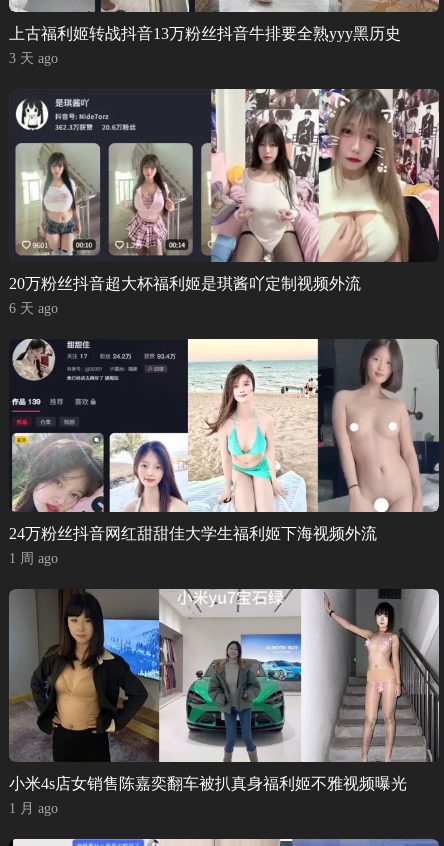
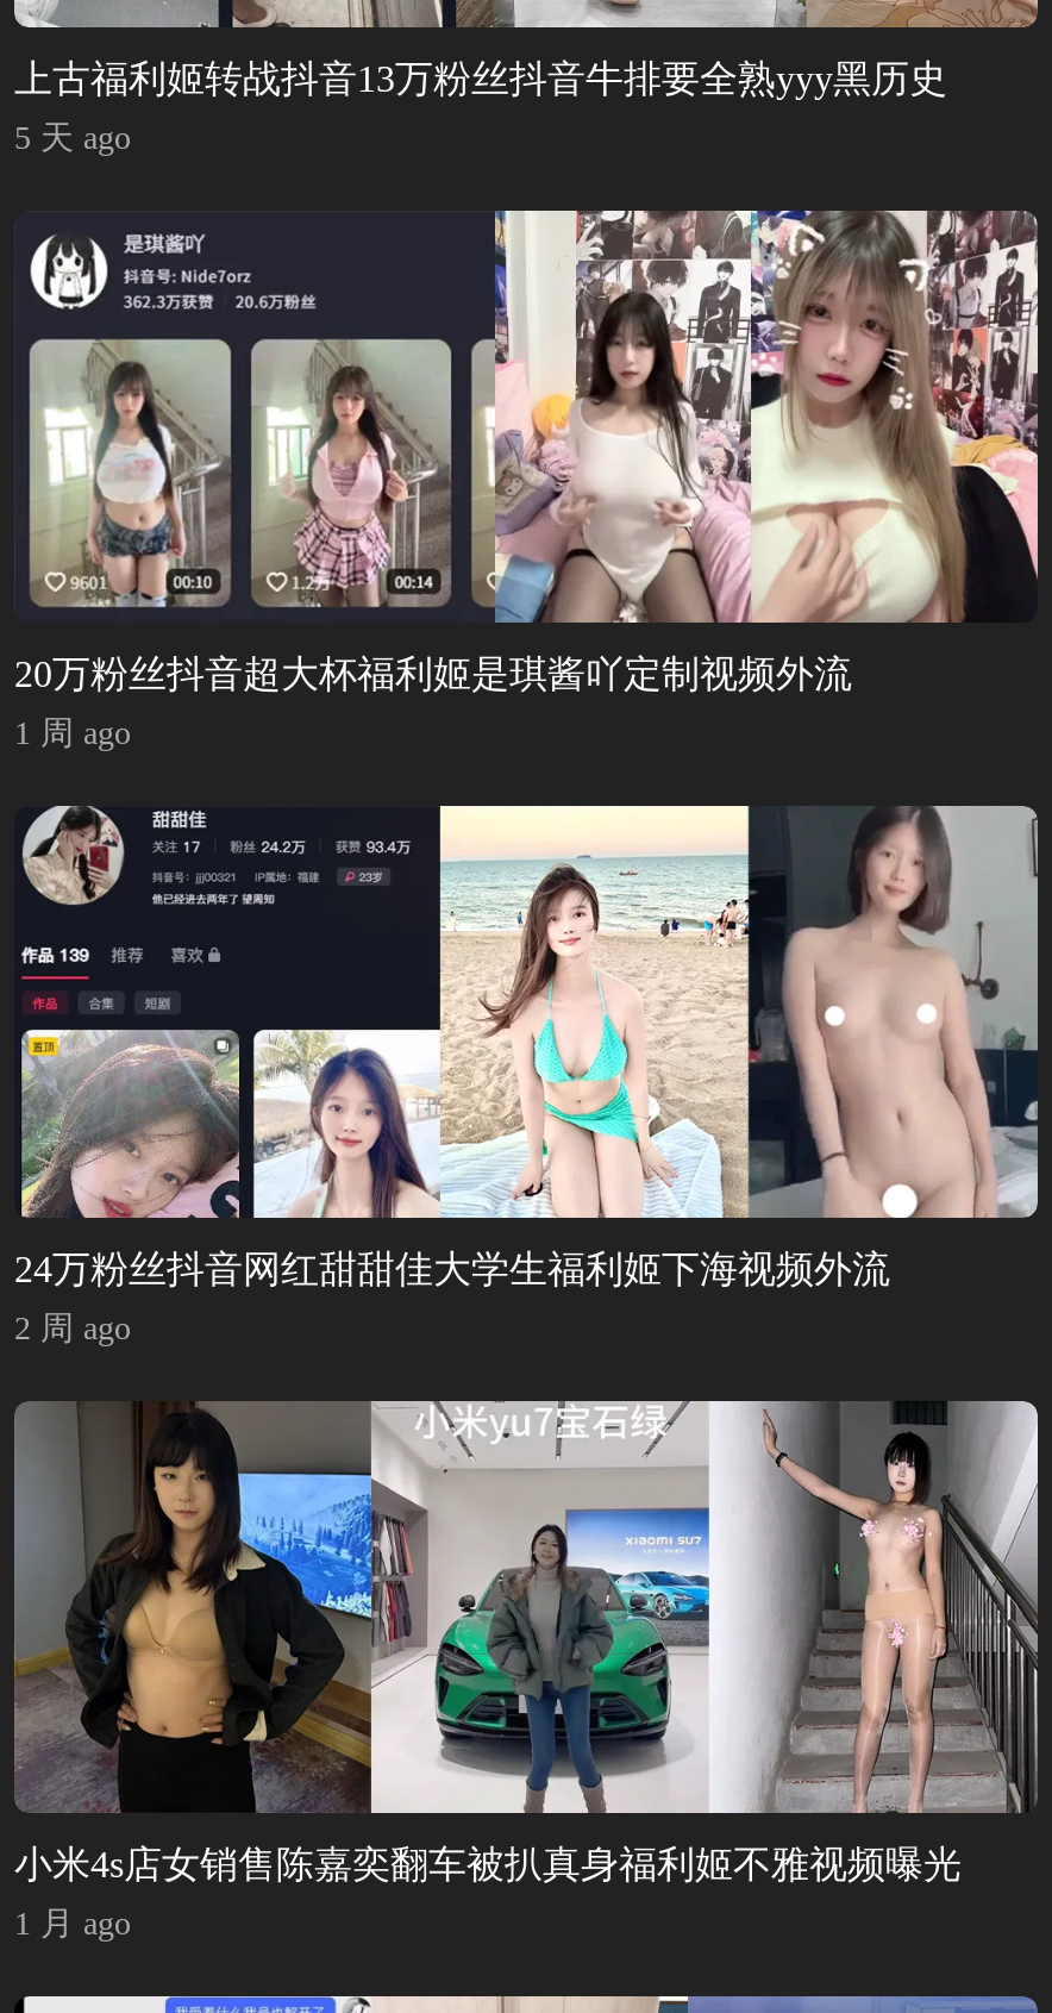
[9,51,58,66] 3 天 ago -> [14,121,131,157] 5 天 ago
[9,301,58,316] 6 天 ago -> [14,716,131,752] 1 周 ago
[9,551,58,566] 1 周 ago -> [14,1311,131,1347] 2 周 ago

